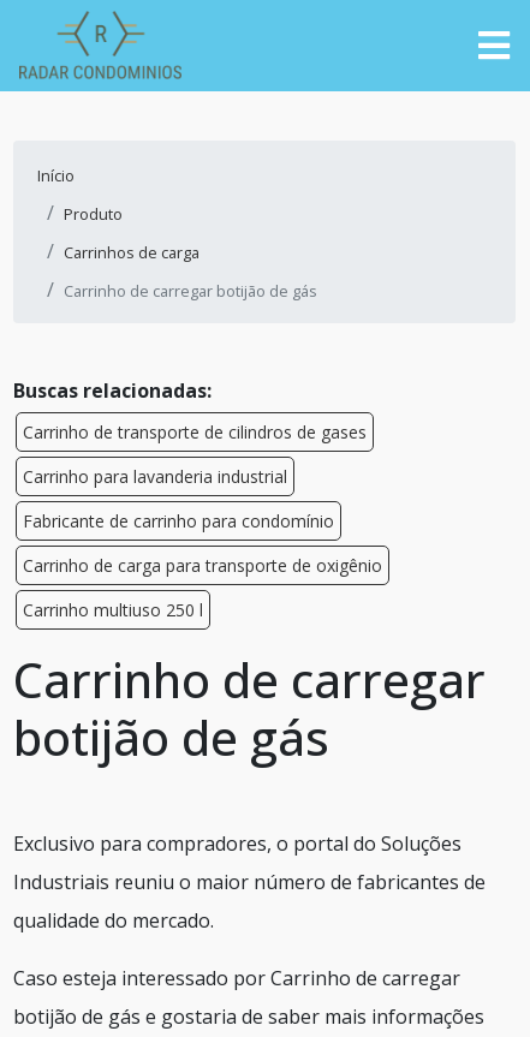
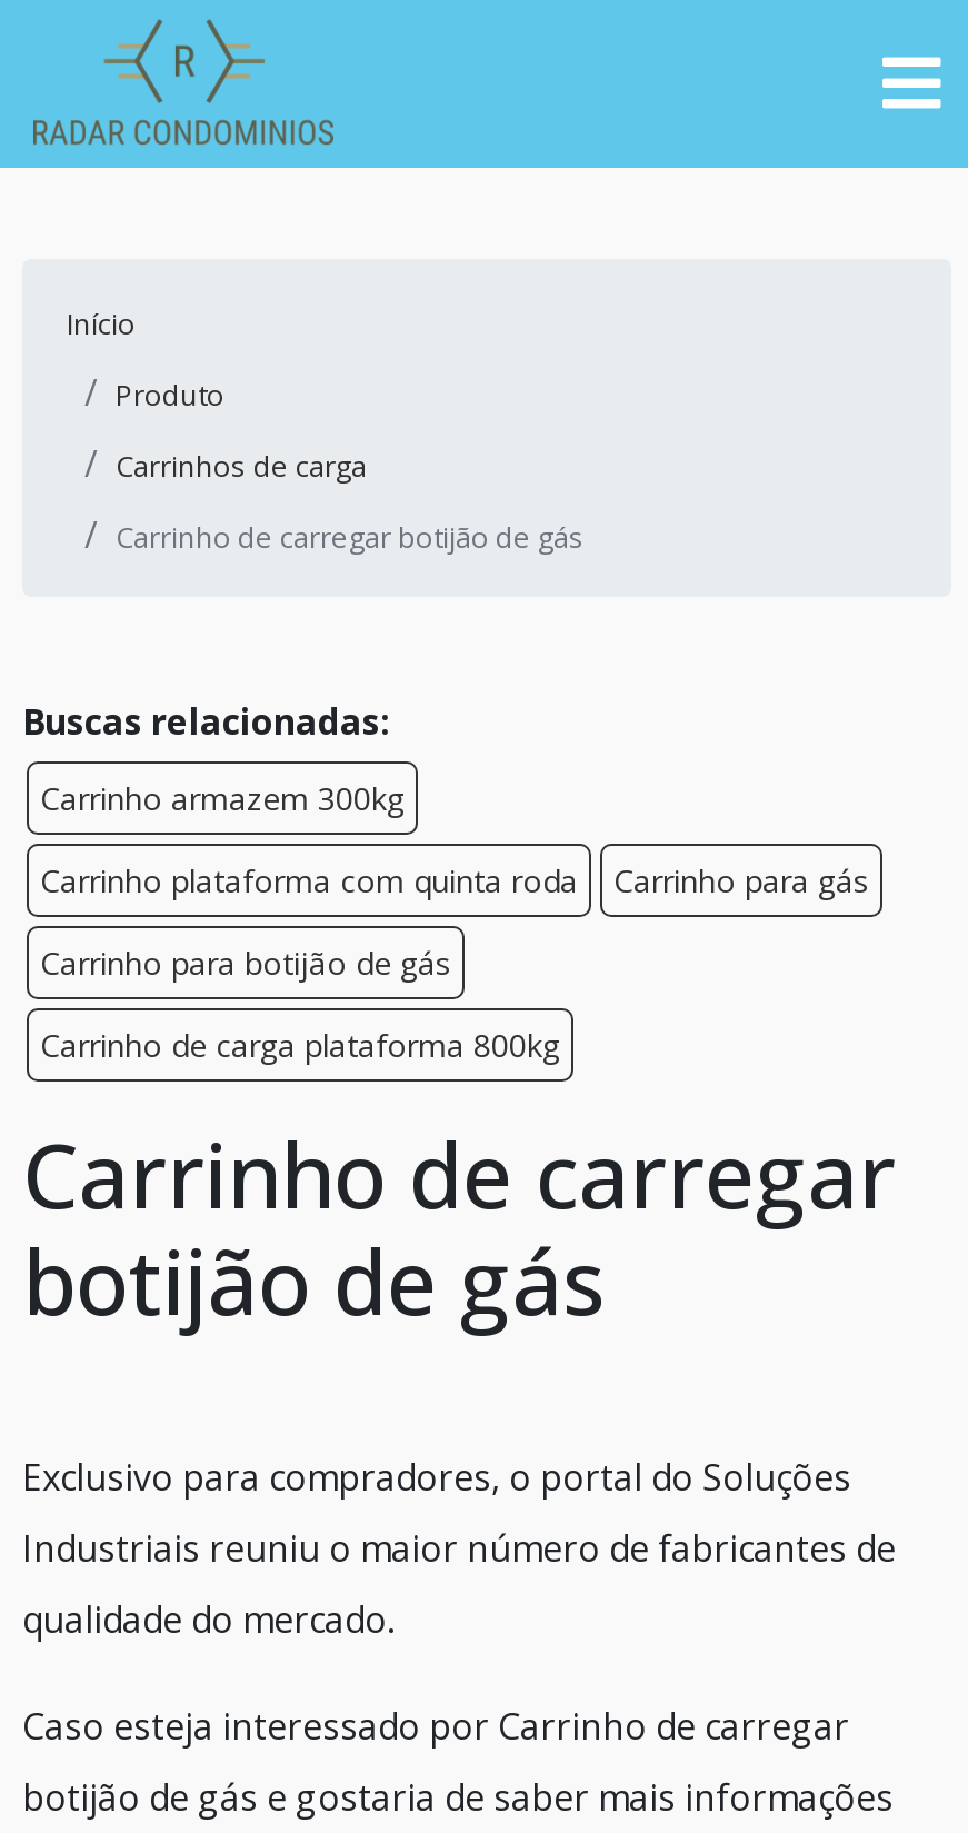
[23,421,382,621] Carrinho de transporte de cilindros de gases | Carrinho para lavanderia industrial | Fabricante de carrinho para condomínio | Carrinho de carga para transporte de oxigênio | Carrinho multiuso 250 l -> [40,777,869,1066] Carrinho armazem 300kg | Carrinho plataforma com quinta roda | Carrinho para gás | Carrinho para botijão de gás | Carrinho de carga plataforma 800kg

